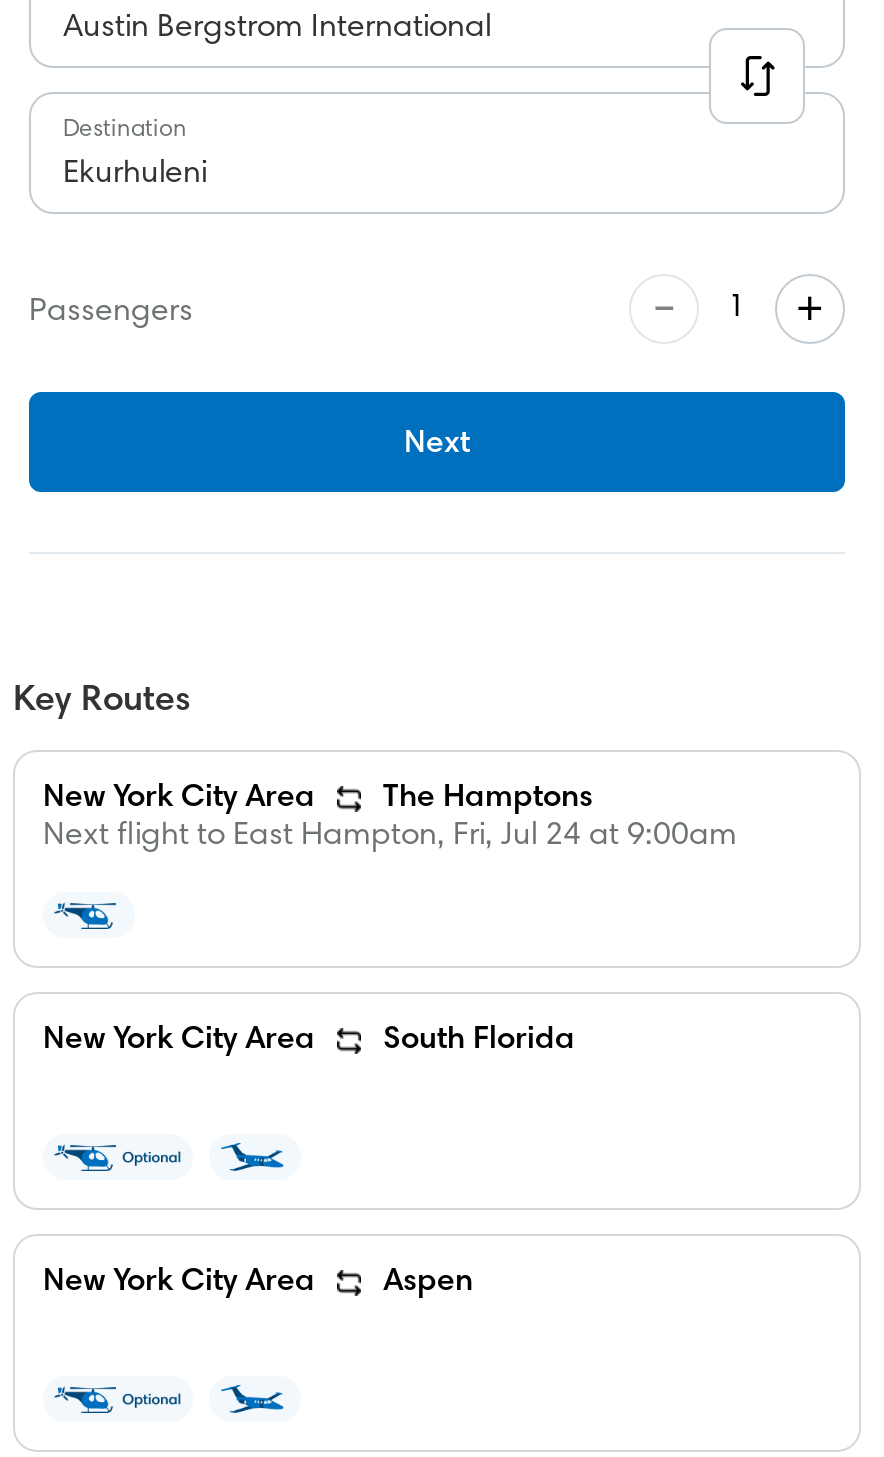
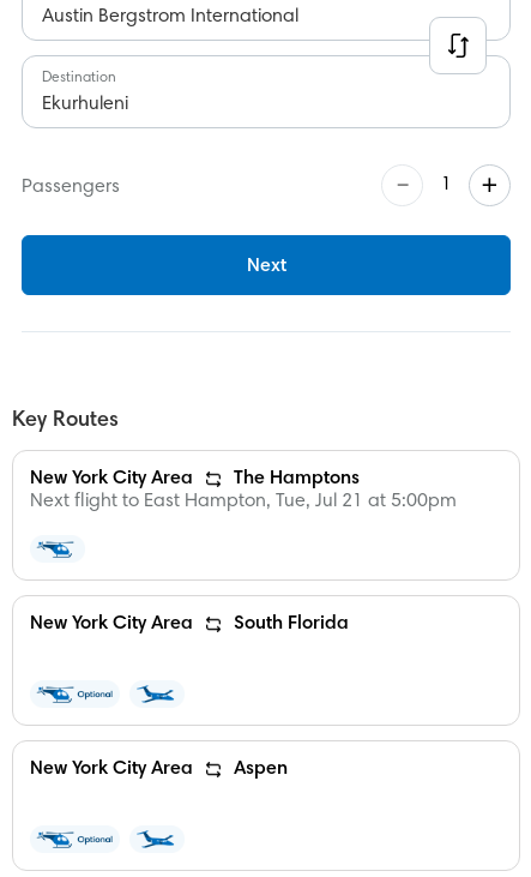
[43,820,737,852] Next flight to East Hampton, Fri, Jul 24 at 9:00am -> [30,492,457,511] Next flight to East Hampton, Tue, Jul 21 at 5:00pm

